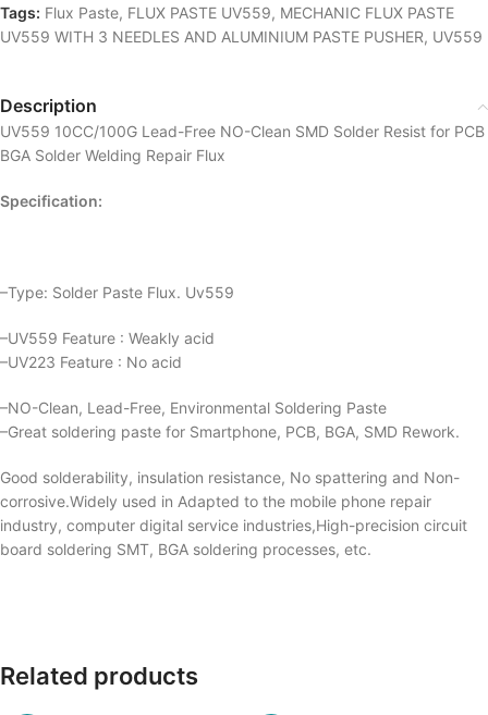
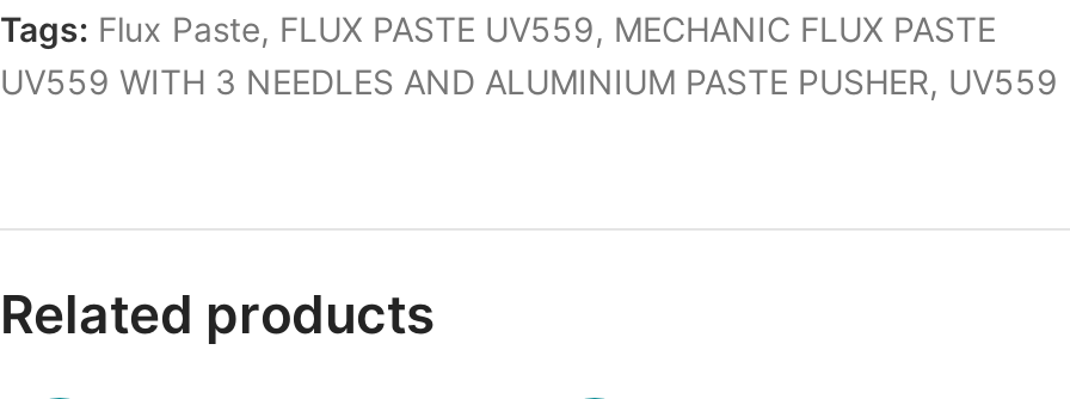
[0,95,485,210] Description | UV559 10CC/100G Lead-Free NO-Clean SMD Solder Resist for PCB | BGA Solder Welding Repair Flux | Specification: -> none
[0,283,467,559] –Type: Solder Paste Flux. Uv559 | –UV559 Feature : Weakly acid | –UV223 Feature : No acid | –NO-Clean, Lead-Free, Environmental Soldering Paste | –Great soldering paste for Smartphone, PCB, BGA, SMD Rework. | Good solderability, insulation resistance, No spattering and Non- | corrosive.Widely used in Adapted to the mobile phone repair | industry, computer digital service industries,High-precision circuit | board soldering SMT, BGA soldering processes, etc. -> none

